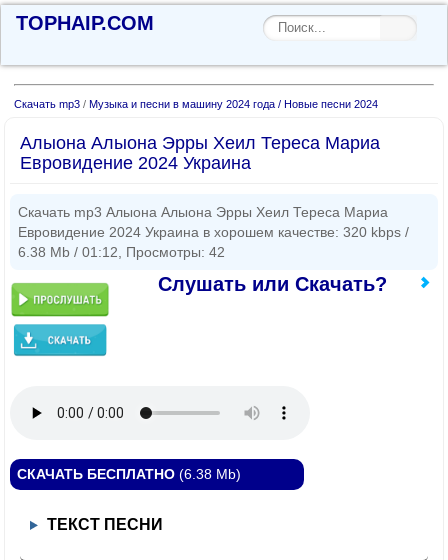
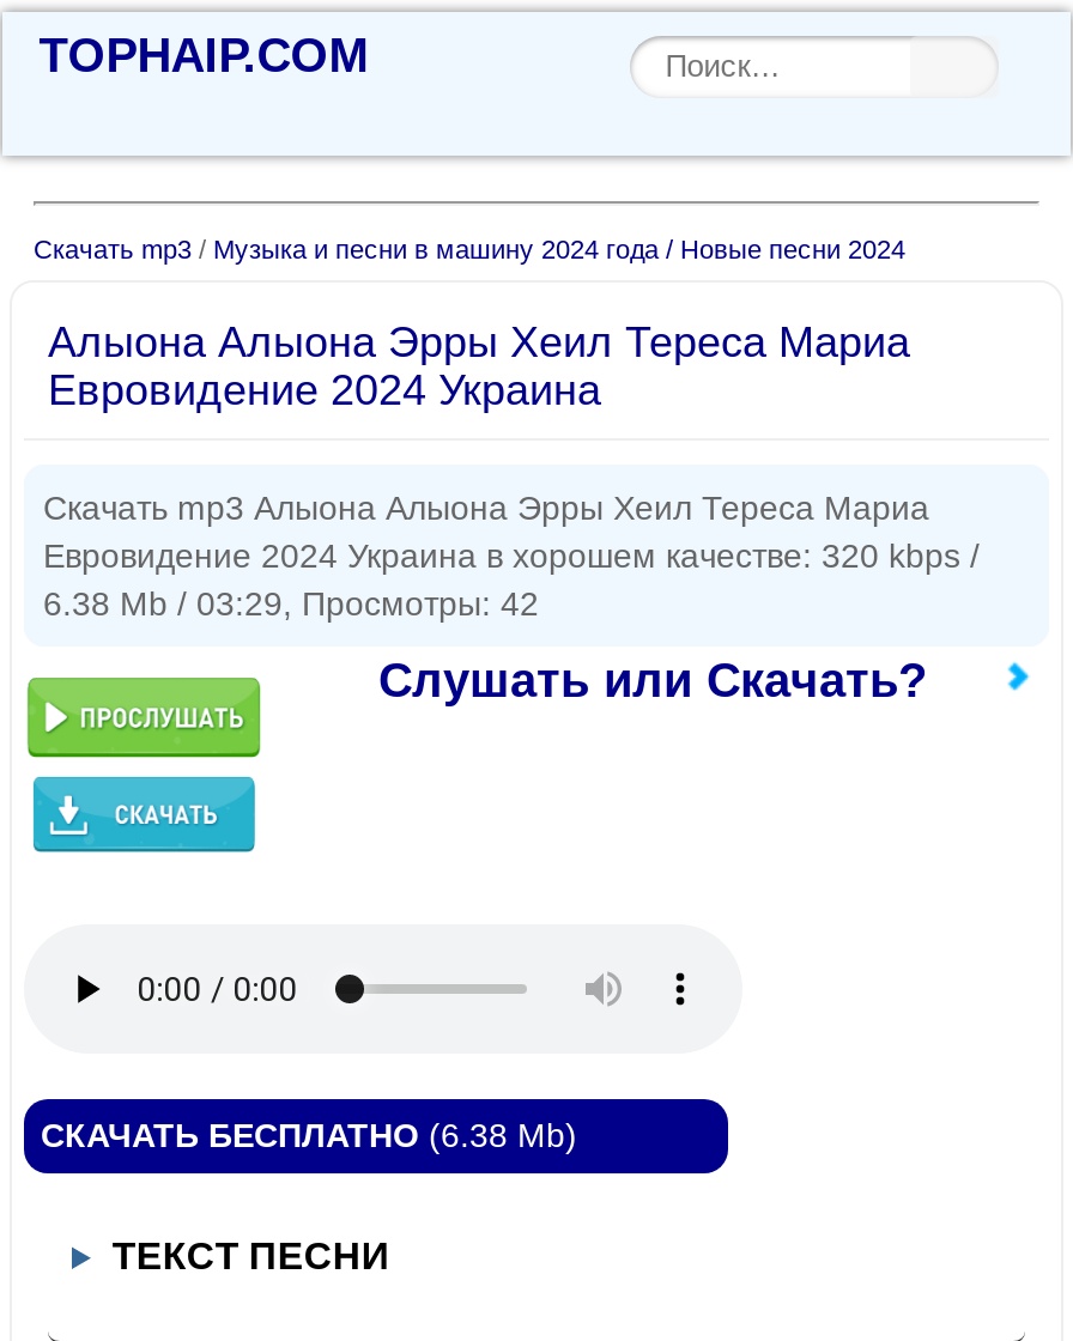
[18,244,225,260] 6.38 Mb / 01:12, Просмотры: 42 -> [43,584,539,623] 6.38 Mb / 03:29, Просмотры: 42

